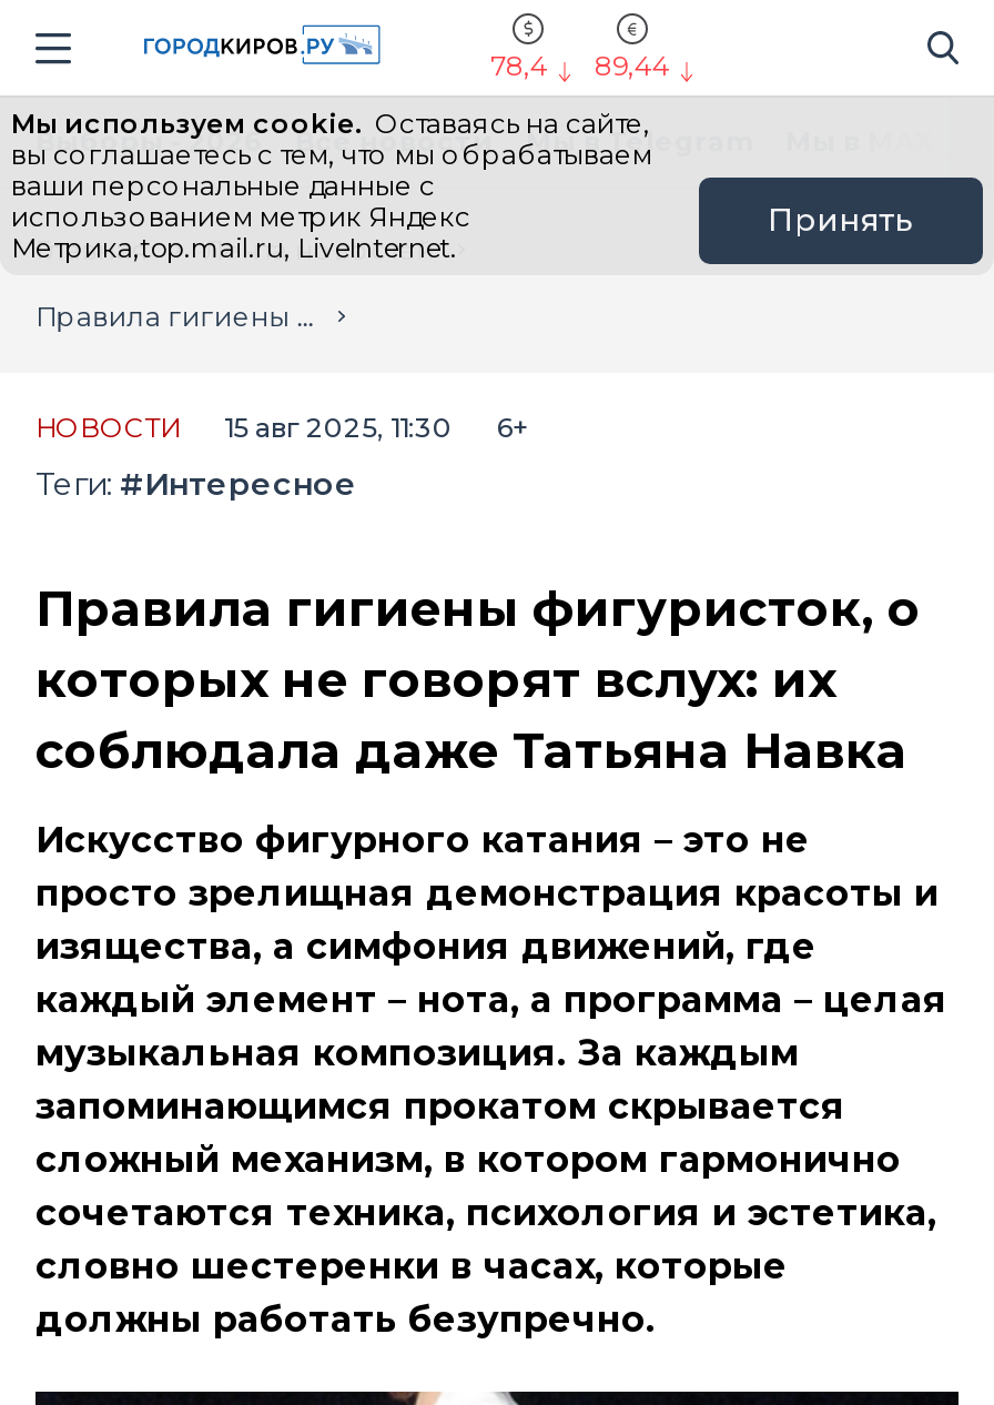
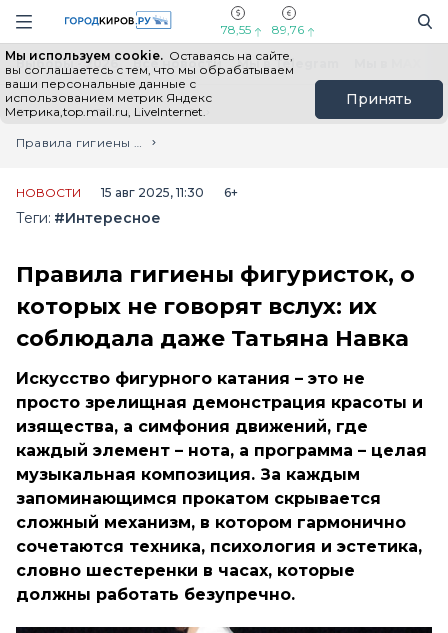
[490,49,548,82] 78,4 -> [221,22,251,37] 78,55
[595,49,670,82] 89,44 -> [272,22,304,37] 89,76

